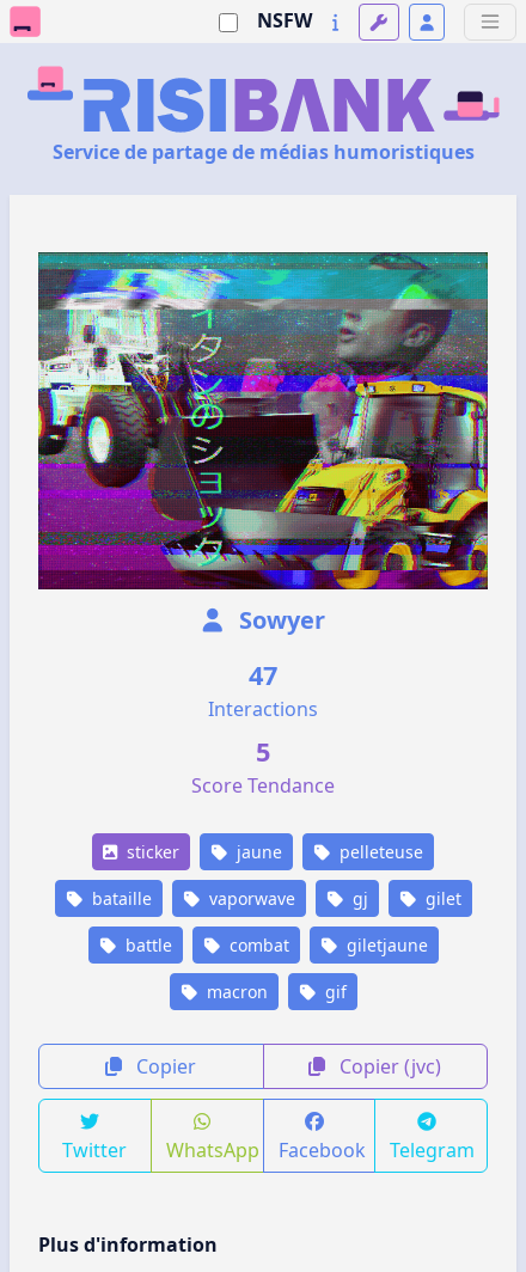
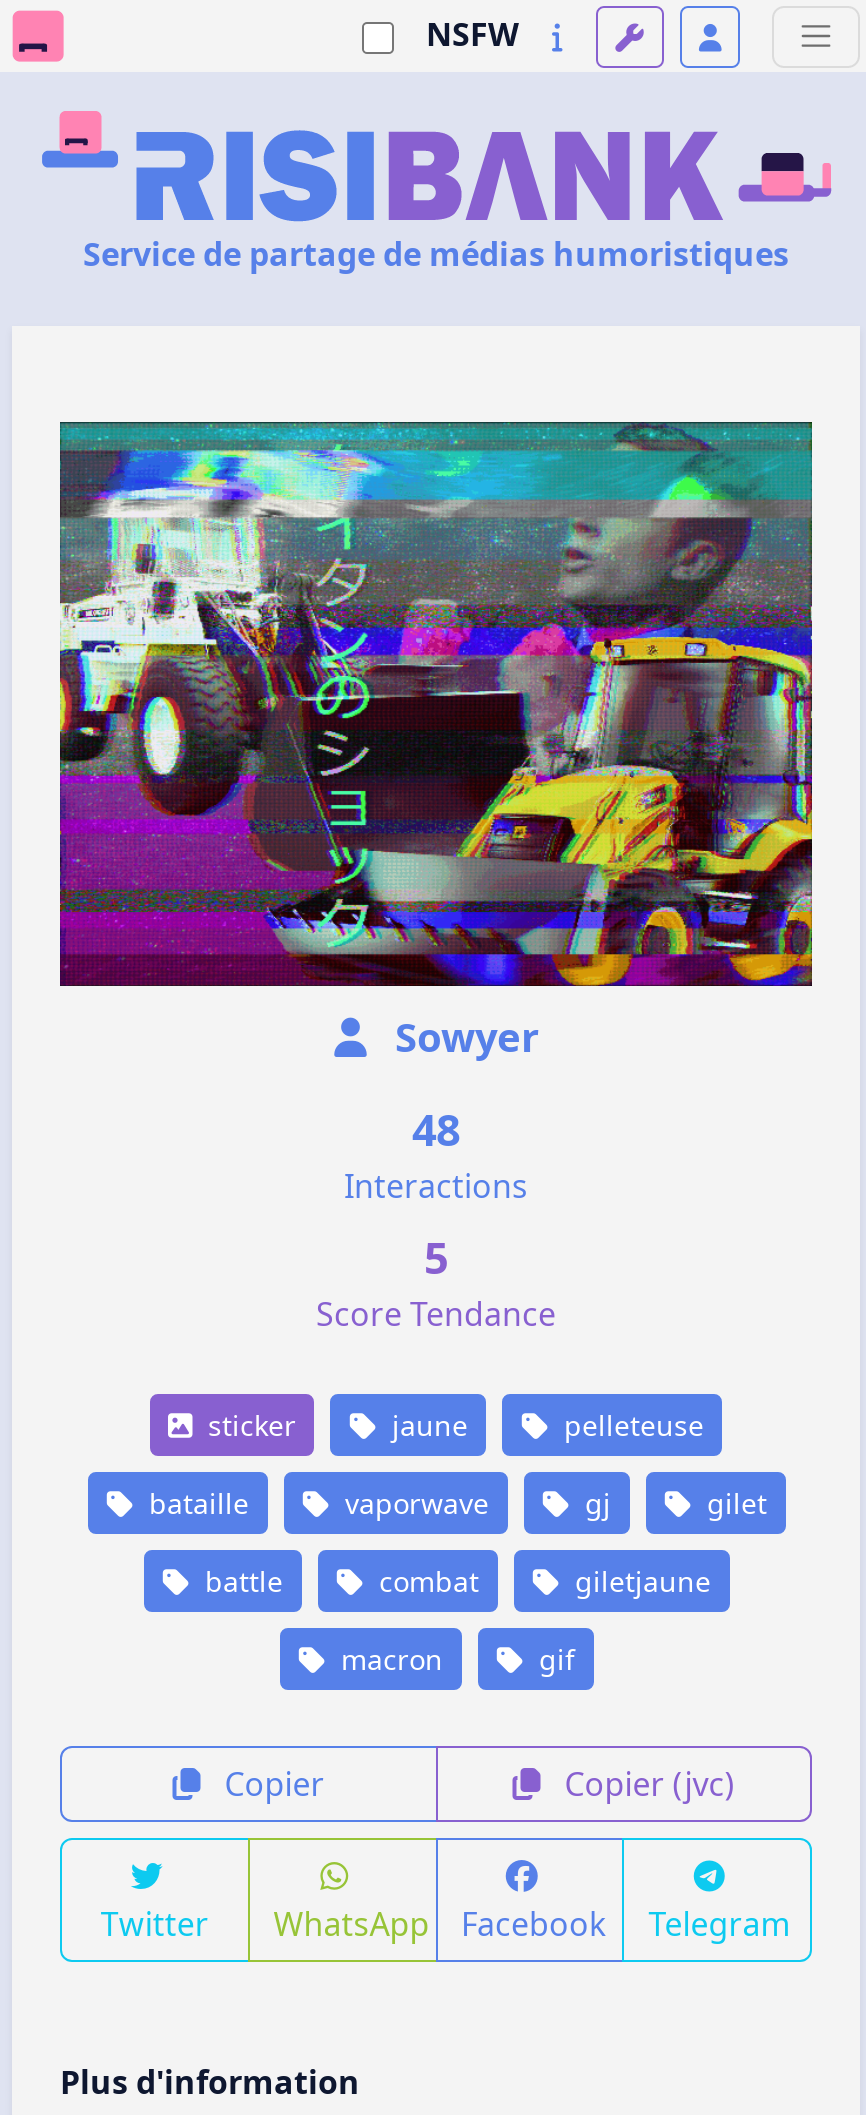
[249,657,277,692] 47 -> [412,1099,460,1157] 48

